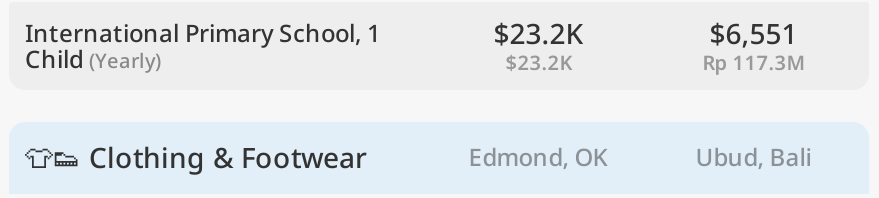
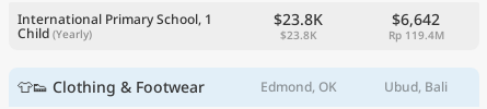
[493,14,583,76] $23.2K | $23.2K -> [274,9,323,43] $23.8K | $23.8K
[703,14,805,76] $6,551 | Rp 117.3M -> [388,9,444,43] $6,642 | Rp 119.4M

